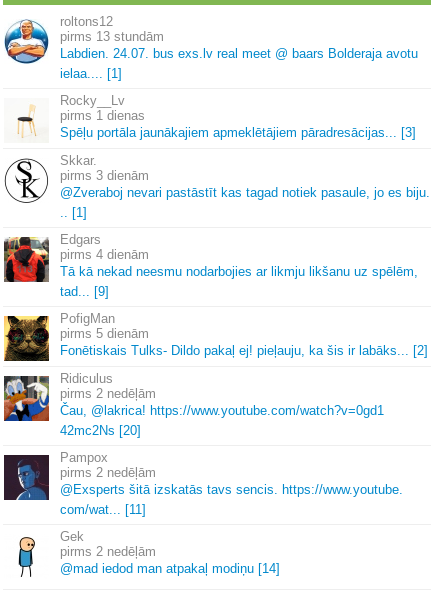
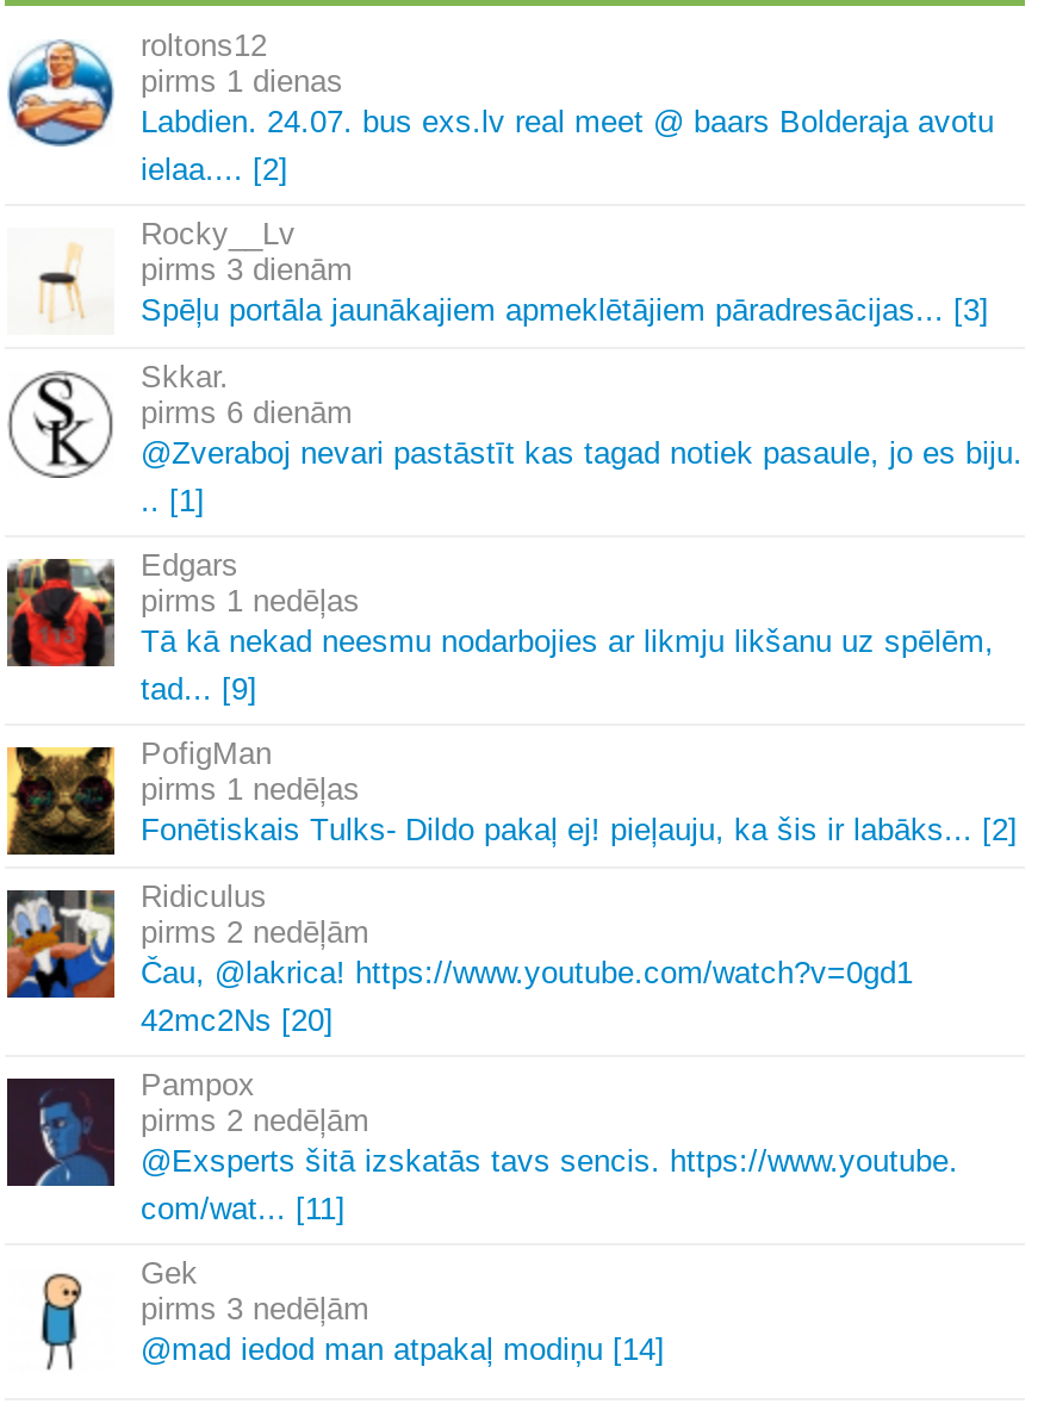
[96,28,164,43] 13 stundām -> [226,62,343,98] 1 dienas
[60,65,122,80] ielaa.... [1] -> [141,150,288,186] ielaa.... [2]
[96,107,145,122] 1 dienas -> [226,250,353,286] 3 dienām
[96,167,149,182] 3 dienām -> [226,393,353,429] 6 dienām
[96,246,149,261] 4 dienām -> [226,582,360,617] 1 nedēļas
[96,325,149,340] 5 dienām -> [226,770,360,806] 1 nedēļas
[96,543,156,558] 2 nedēļām -> [226,1290,369,1325] 3 nedēļām

